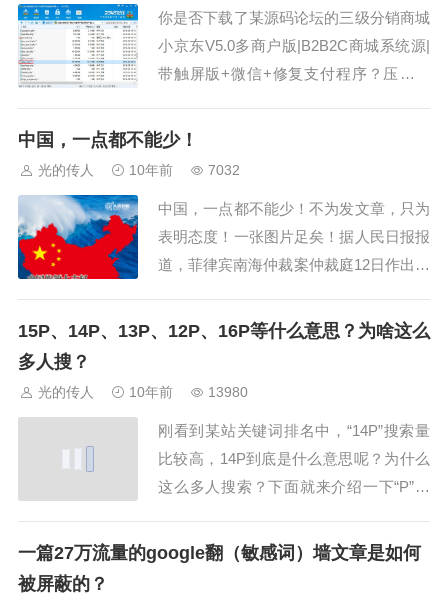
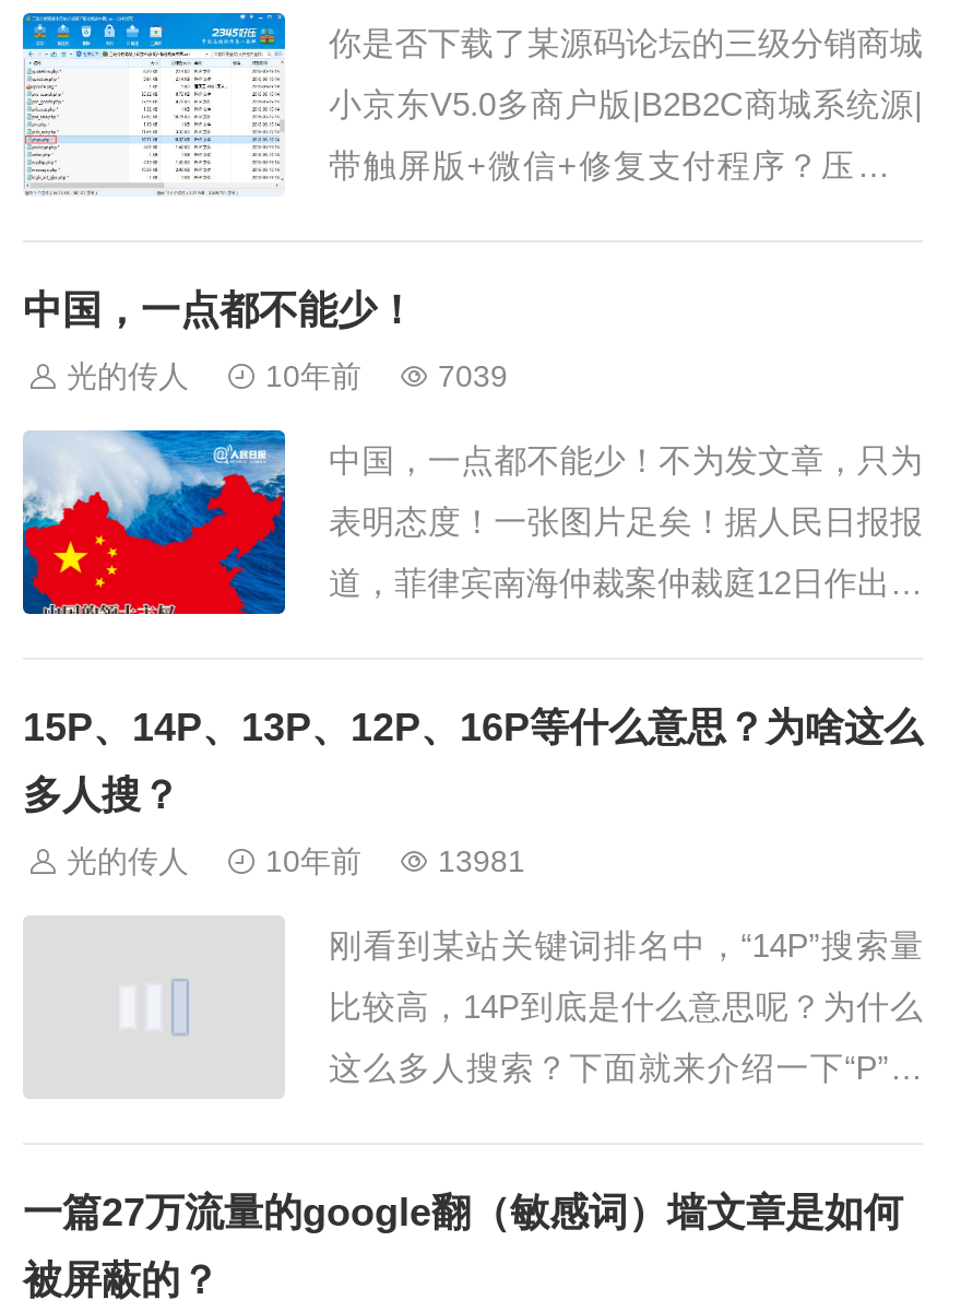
[208,162,240,178] 7032 -> [438,358,508,393] 7039
[208,384,248,400] 13980 -> [438,843,525,878] 13981

